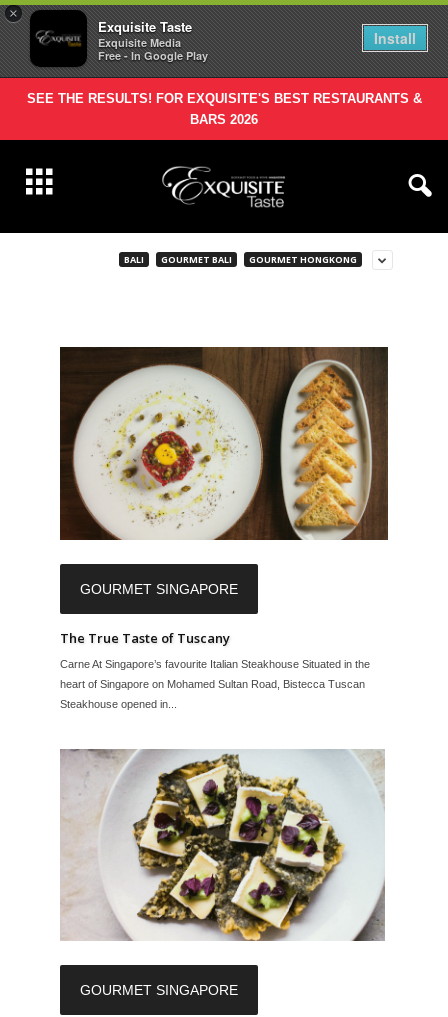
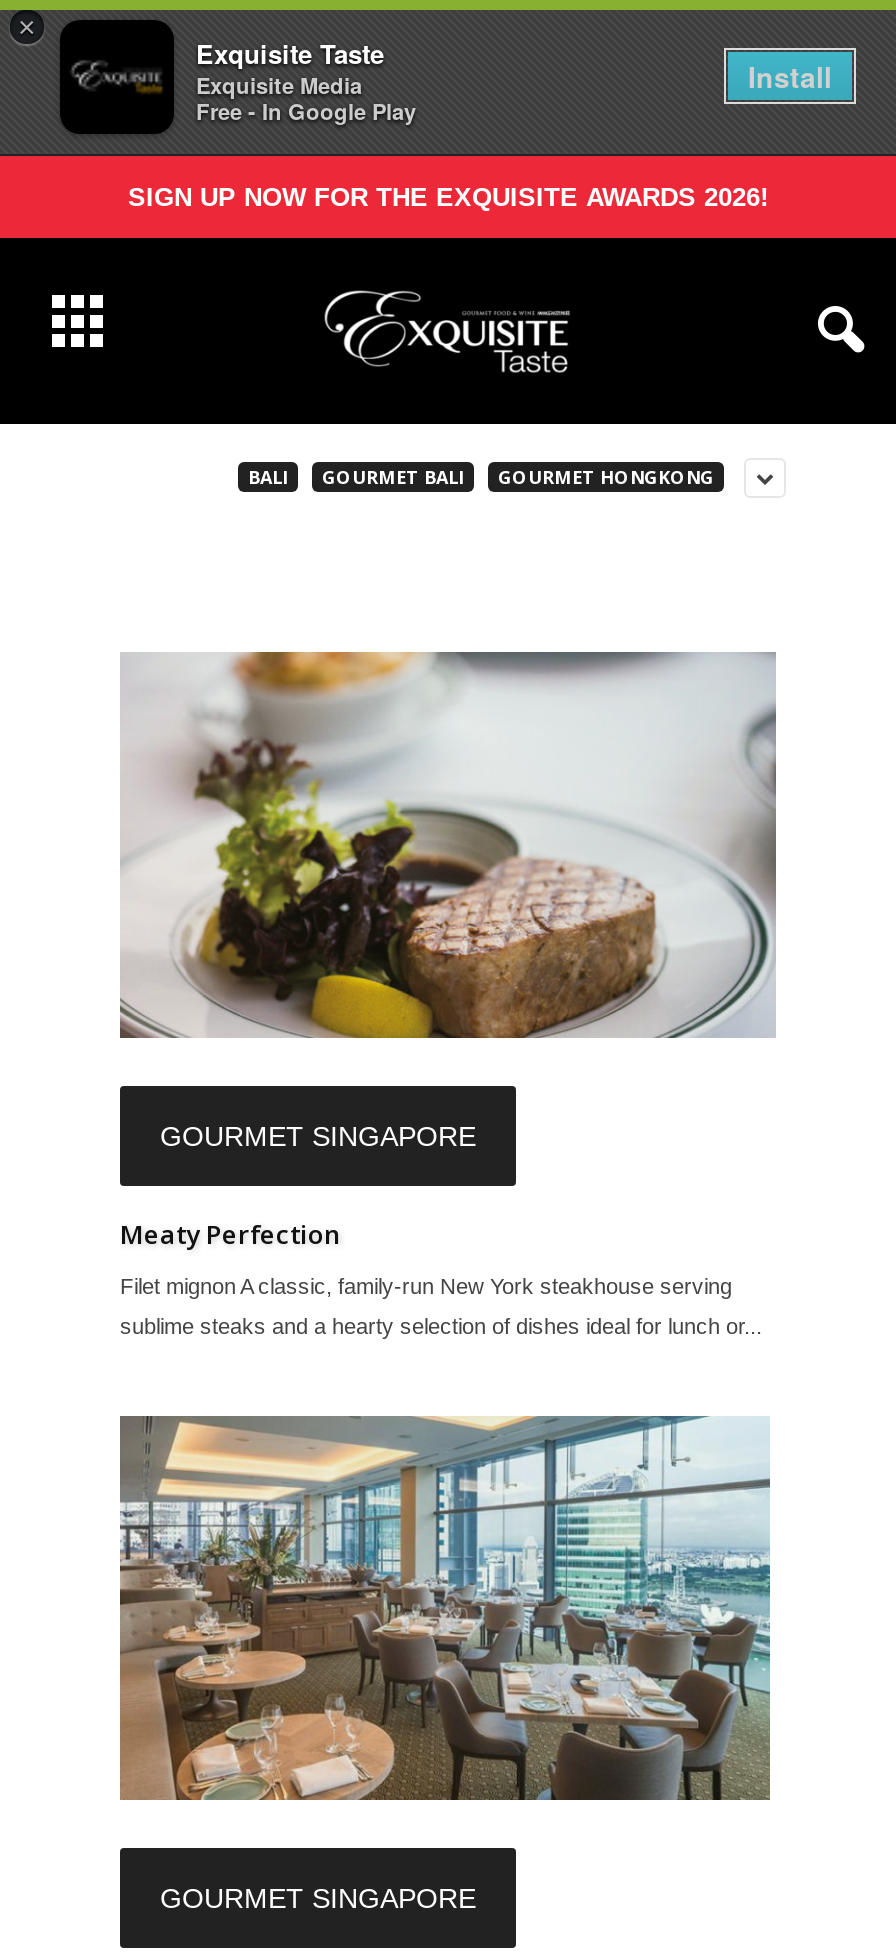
[26,91,421,127] SEE THE RESULTS! FOR EXQUISITE'S BEST RESTAURANTS & | BARS 2026 -> [128,182,768,212] SIGN UP NOW FOR THE EXQUISITE AWARDS 2026!
[59,346,389,541] [image] -> [120,650,776,1040] [image]
[60,629,370,710] The True Taste of Tuscany | Carne At Singapore’s favourite Italian Steakhouse Situated in the | heart of Singapore on Mohamed Sultan Road, Bistecca Tuscan | Steakhouse opened in... -> [120,1215,762,1337] Meaty Perfection | Filet mignon A classic, family-run New York steakhouse serving | sublime steaks and a hearty selection of dishes ideal for lunch or...
[61,749,385,942] [image] -> [120,1416,770,1802] [image]

